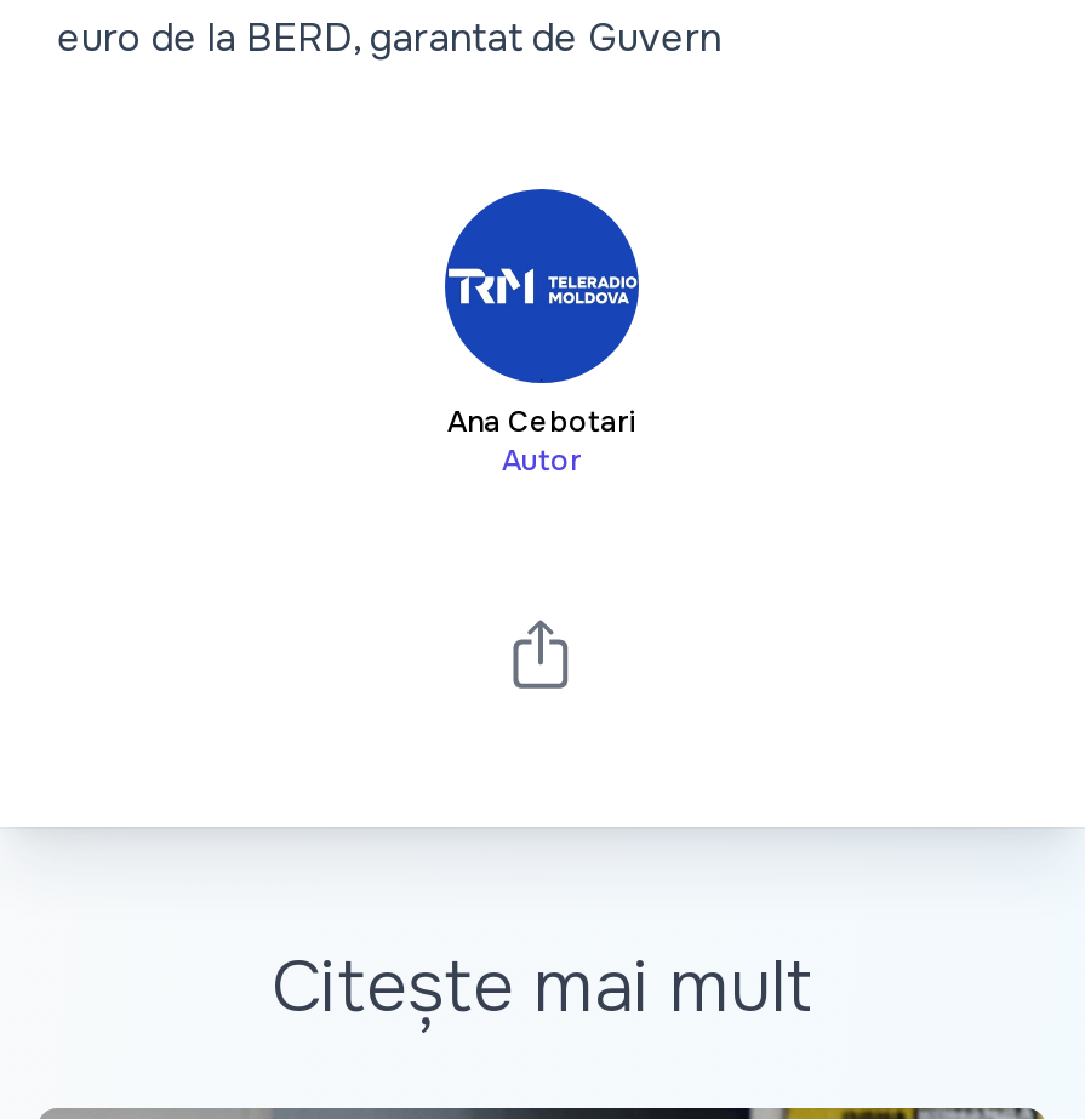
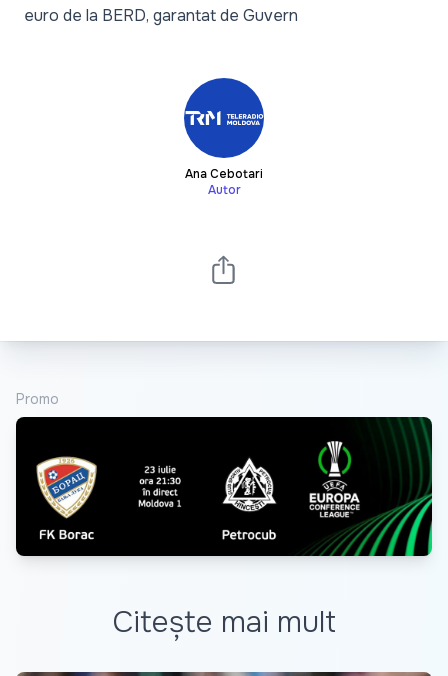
none -> [15,416,433,557] [image]
none -> [16,390,59,408] Promo

